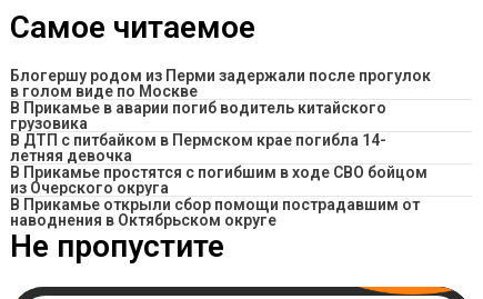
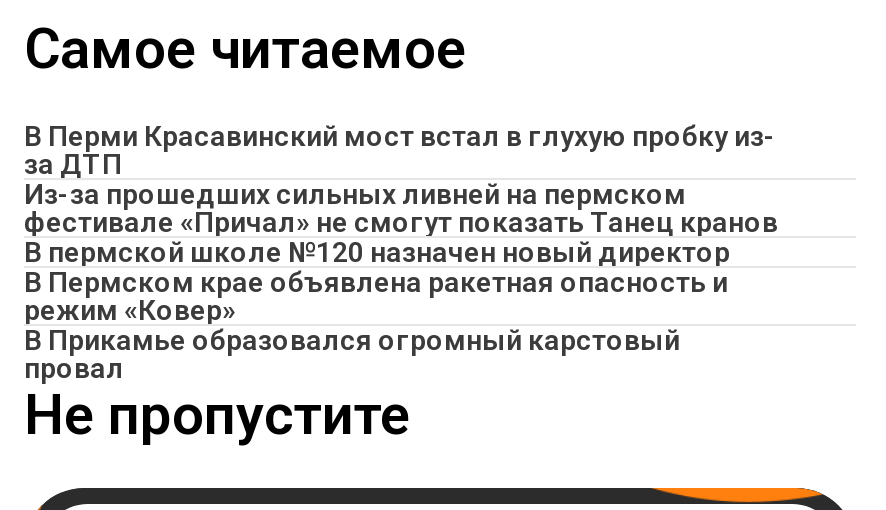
[10,67,431,230] Блогершу родом из Перми задержали после прогулок | в голом виде по Москве | В Прикамье в аварии погиб водитель китайского | грузовика | В ДТП с питбайком в Пермском крае погибла 14- | летняя девочка | В Прикамье простятся с погибшим в ходе СВО бойцом | из Очерского округа | В Прикамье открыли сбор помощи пострадавшим от | наводнения в Октябрьском округе -> [24,121,778,385] В Перми Красавинский мост встал в глухую пробку из- | за ДТП | Из-за прошедших сильных ливней на пермском | фестивале «Причал» не смогут показать Танец кранов | В пермской школе №120 назначен новый директор | В Пермском крае объявлена ракетная опасность и | режим «Ковер» | В Прикамье образовался огромный карстовый | провал

